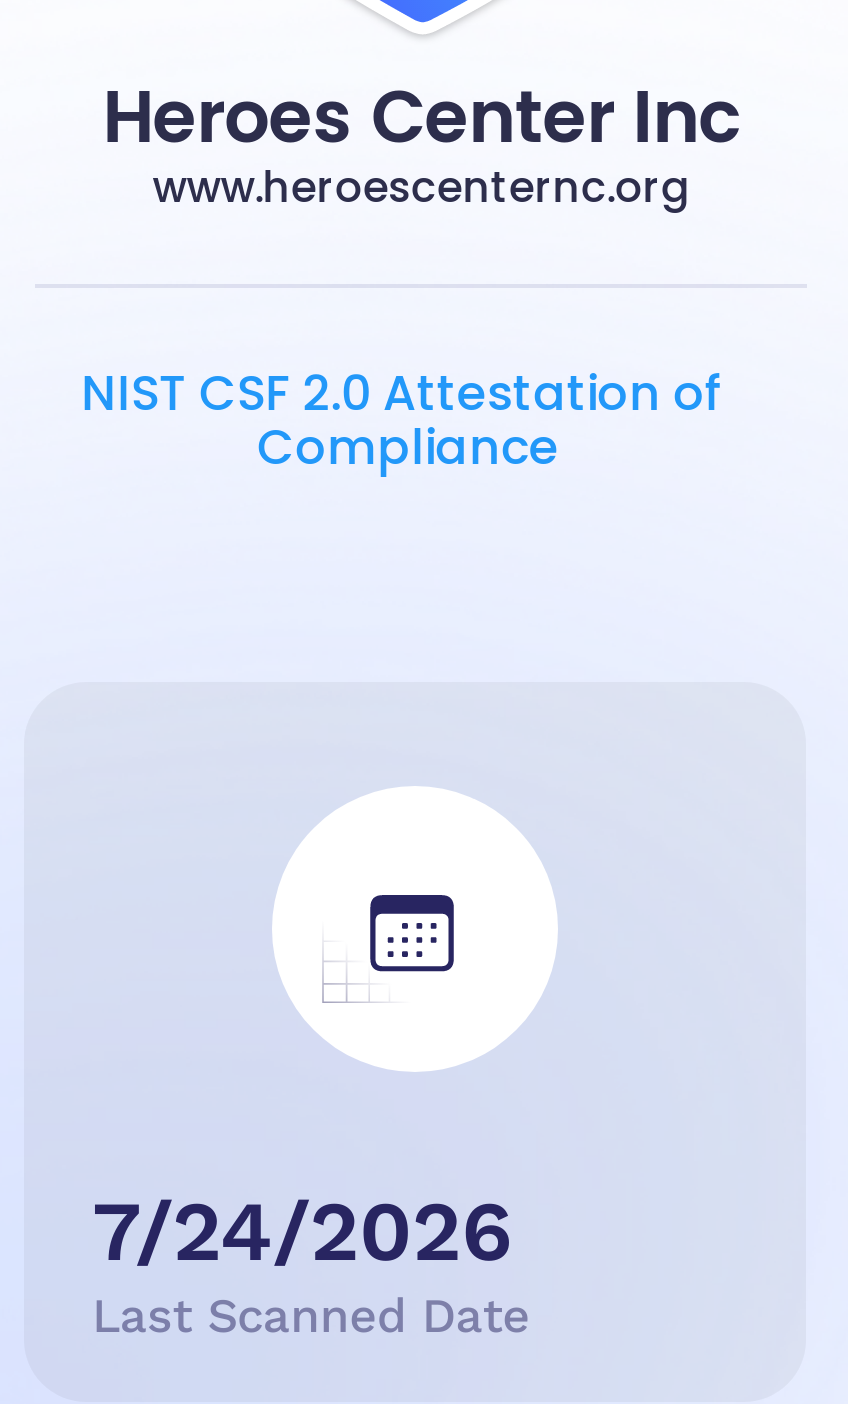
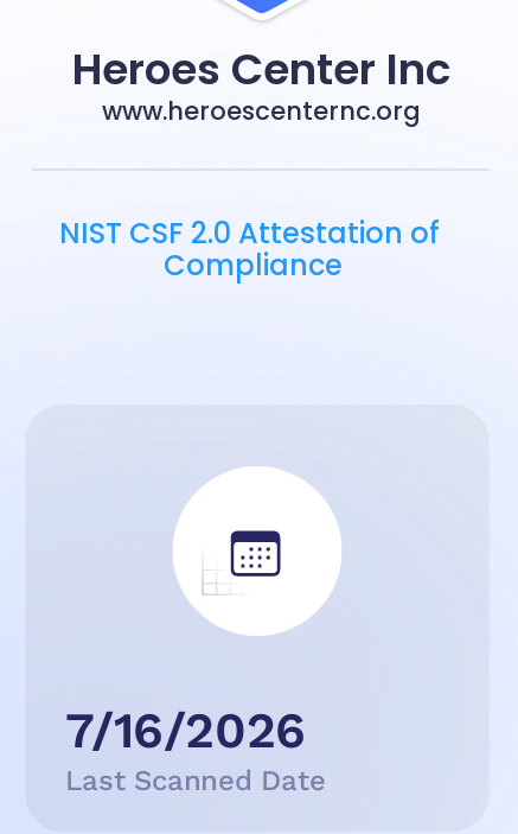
[92,1182,512,1280] 7/24/2026 -> [66,701,305,759] 7/16/2026

